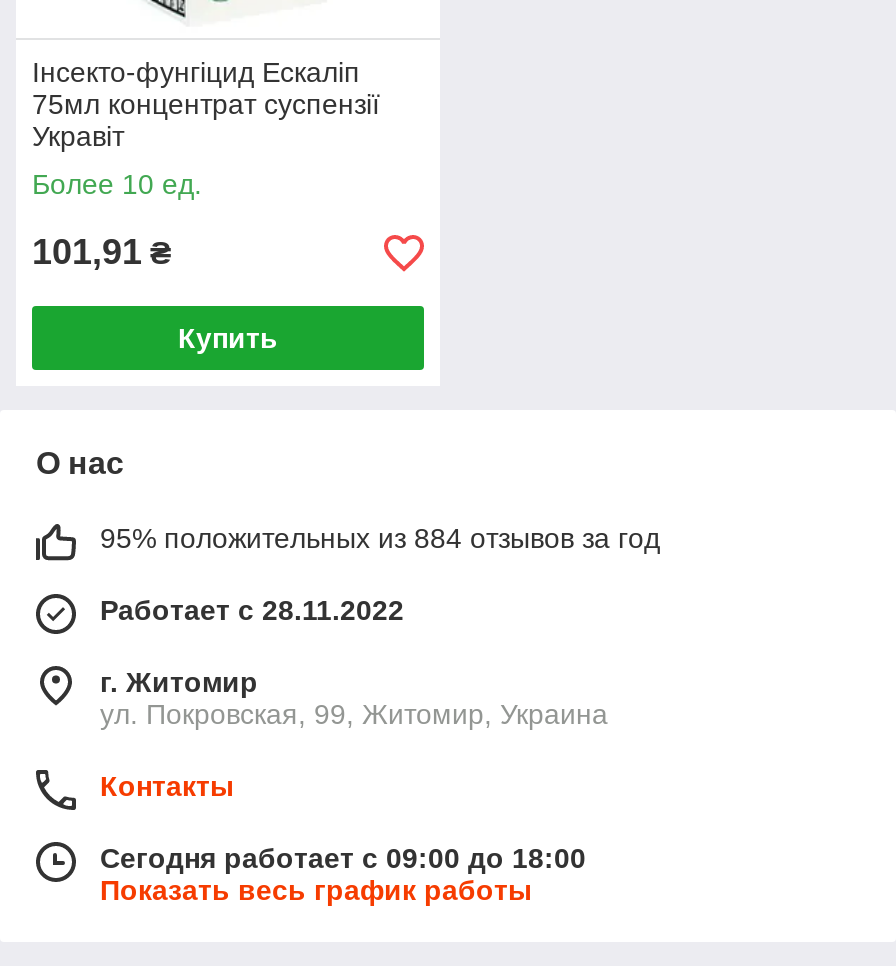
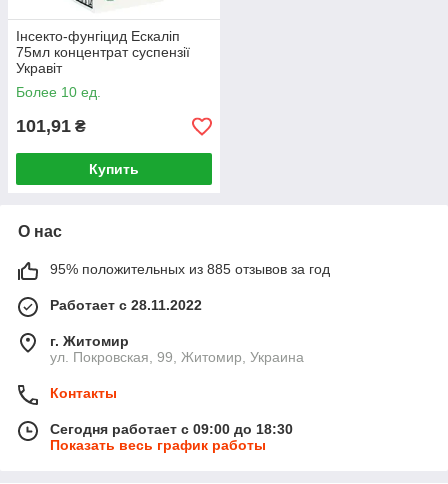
[100,522,660,554] 95% положительных из 884 отзывов за год -> [50,261,330,277] 95% положительных из 885 отзывов за год
[100,842,586,874] Сегодня работает с 09:00 до 18:00 -> [50,421,293,437] Сегодня работает с 09:00 до 18:30

